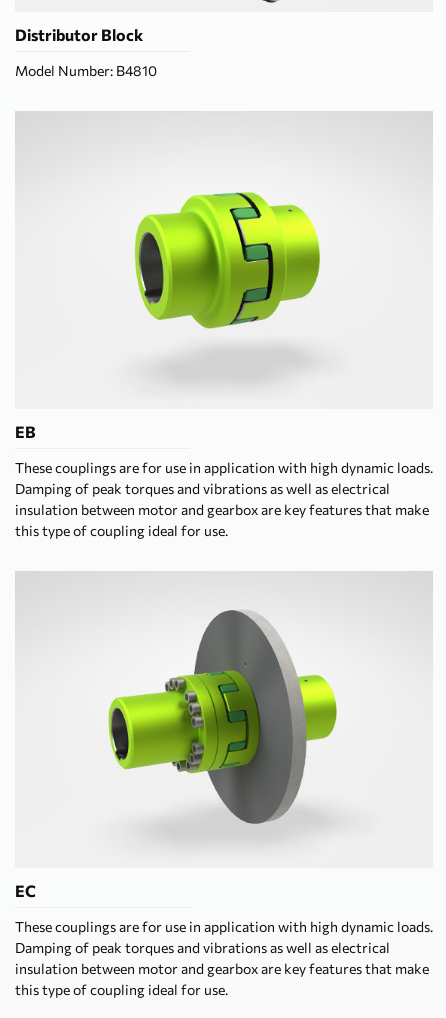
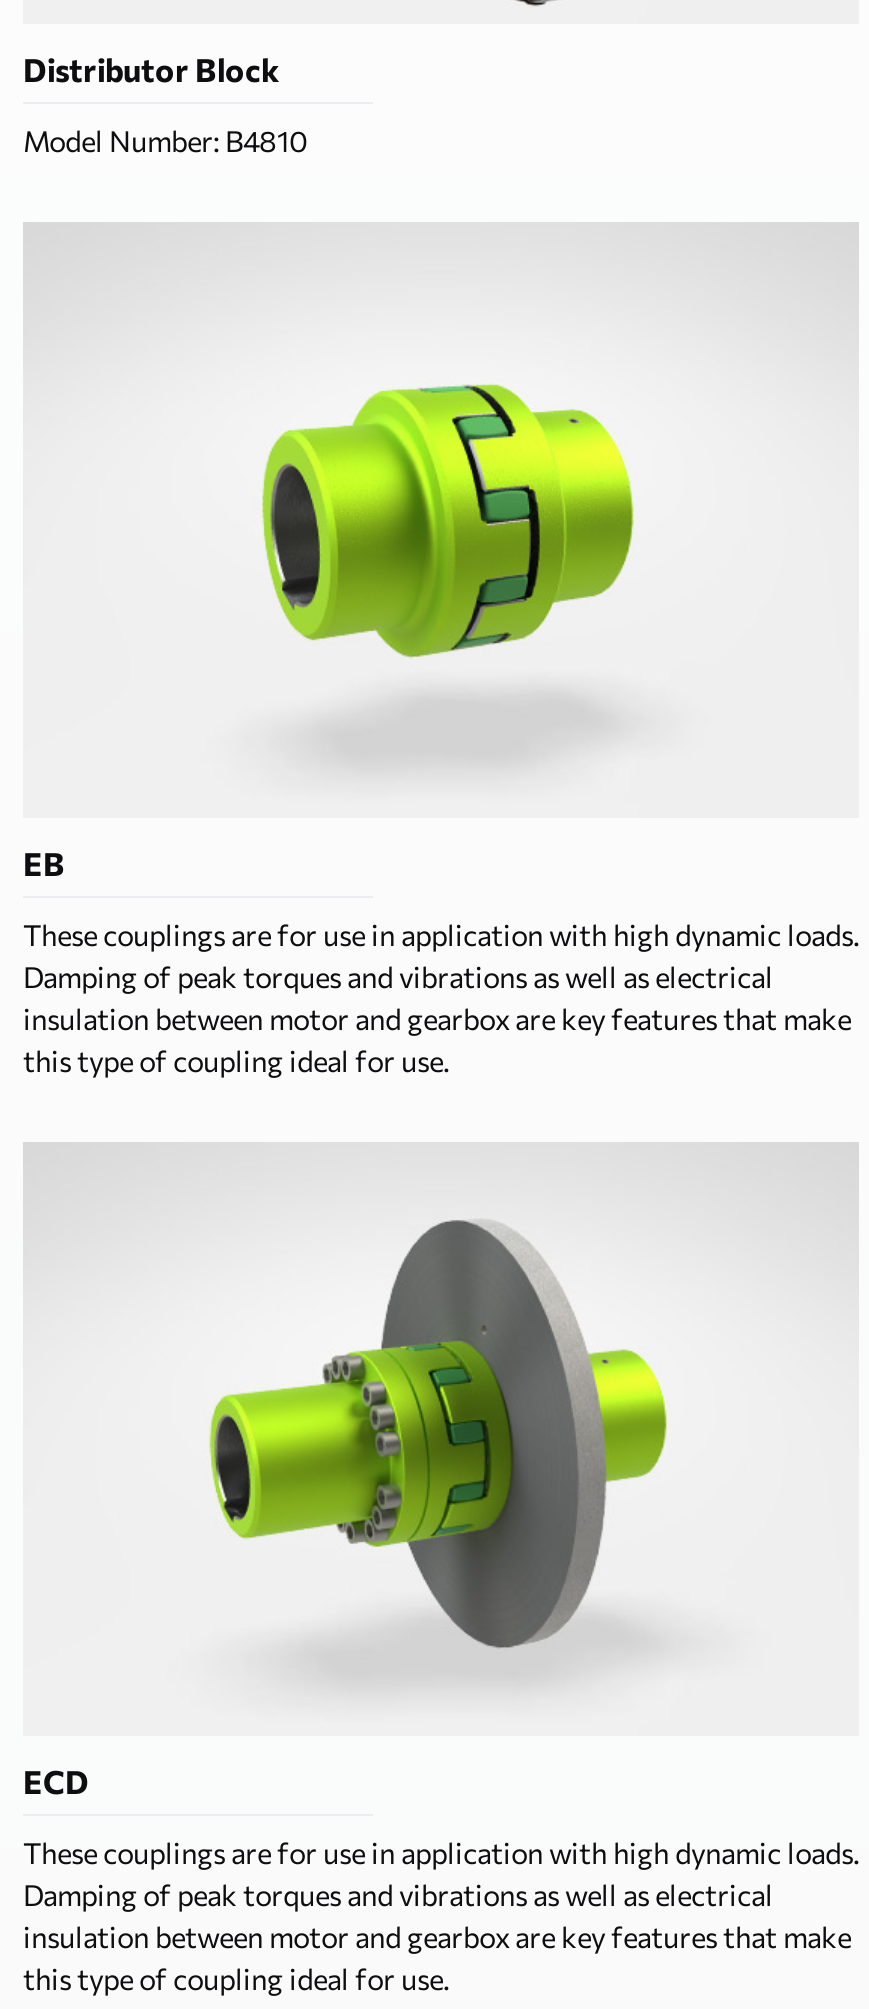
[15,881,36,900] EC -> [23,1762,89,1800] ECD

